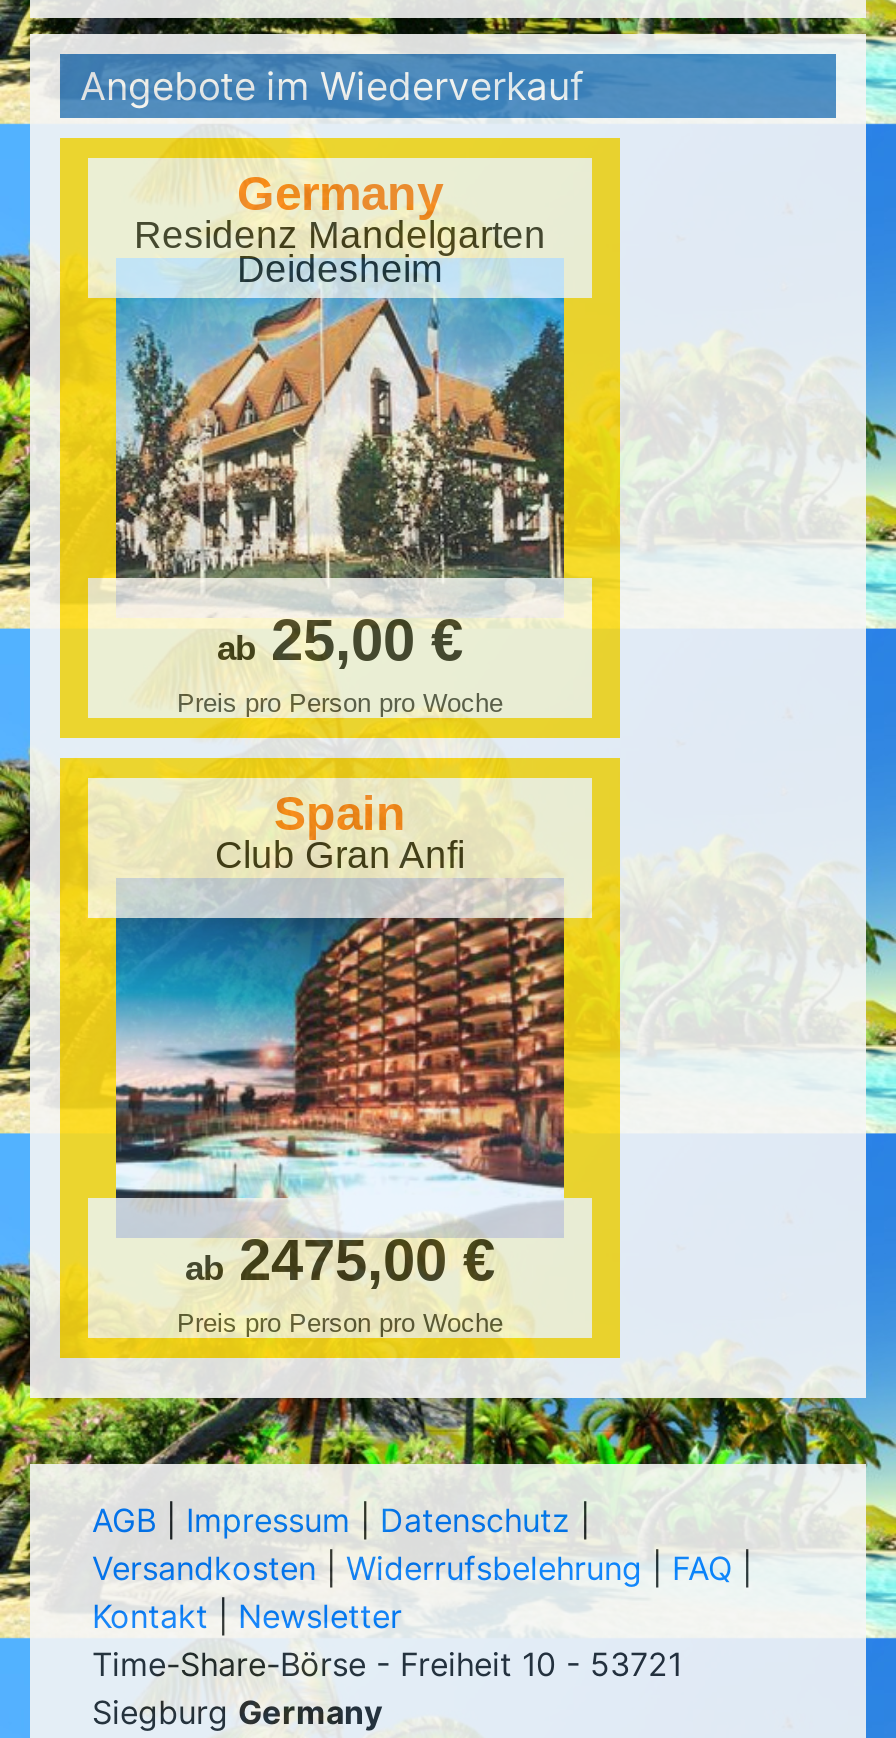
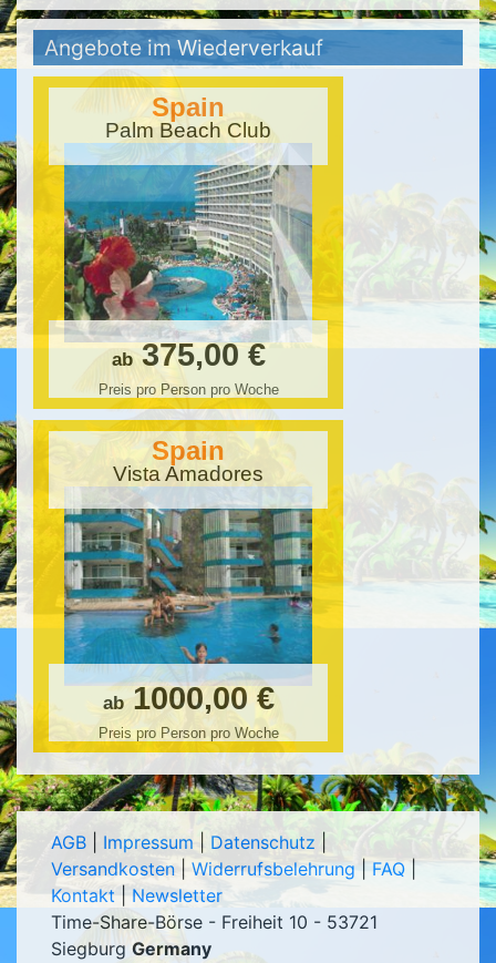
[134,166,546,290] Germany | Residenz Mandelgarten | Deidesheim -> [105,92,271,142] Spain | Palm Beach Club
[114,272,566,672] [image] | ab 25,00 € -> [63,151,313,372] [image] | ab 375,00 €
[215,834,465,876] Club Gran Anfi -> [113,462,263,485] Vista Amadores
[114,882,566,1292] [image] | ab 2475,00 € -> [63,488,313,716] [image] | ab 1000,00 €

